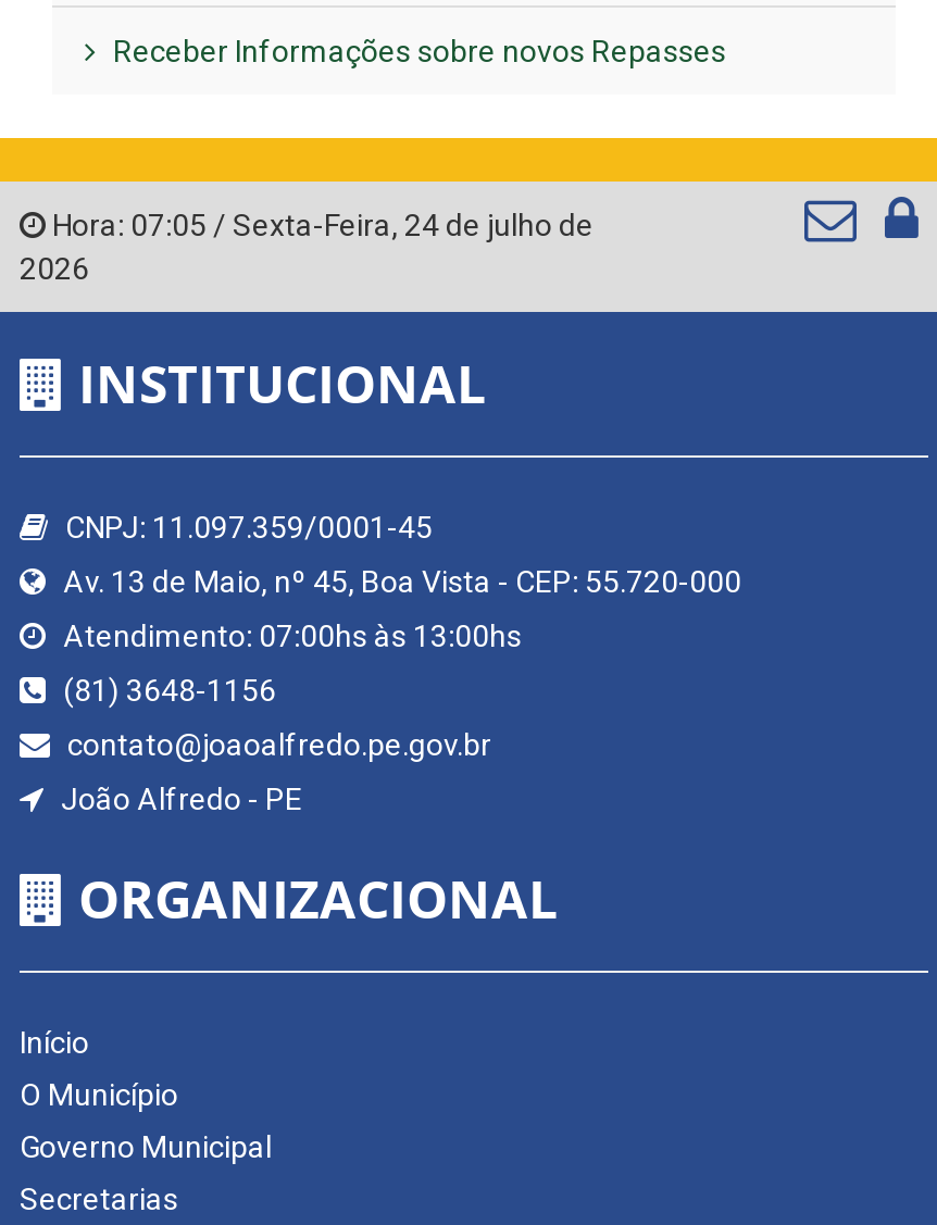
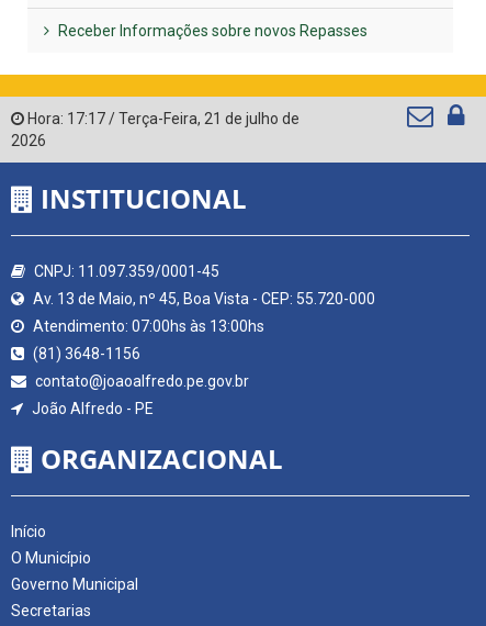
[46,207,594,242] Hora: 07:05 / Sexta-Feira, 24 de julho de -> [24,110,299,128] Hora: 17:17 / Terça-Feira, 21 de julho de

